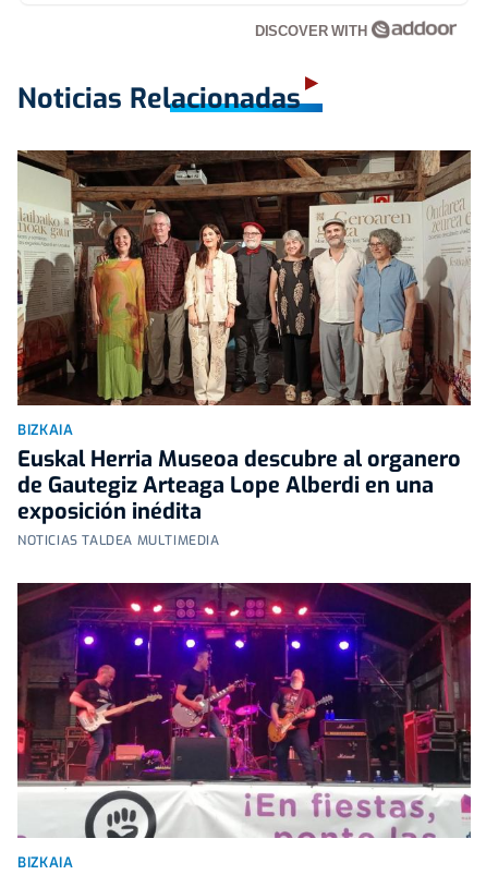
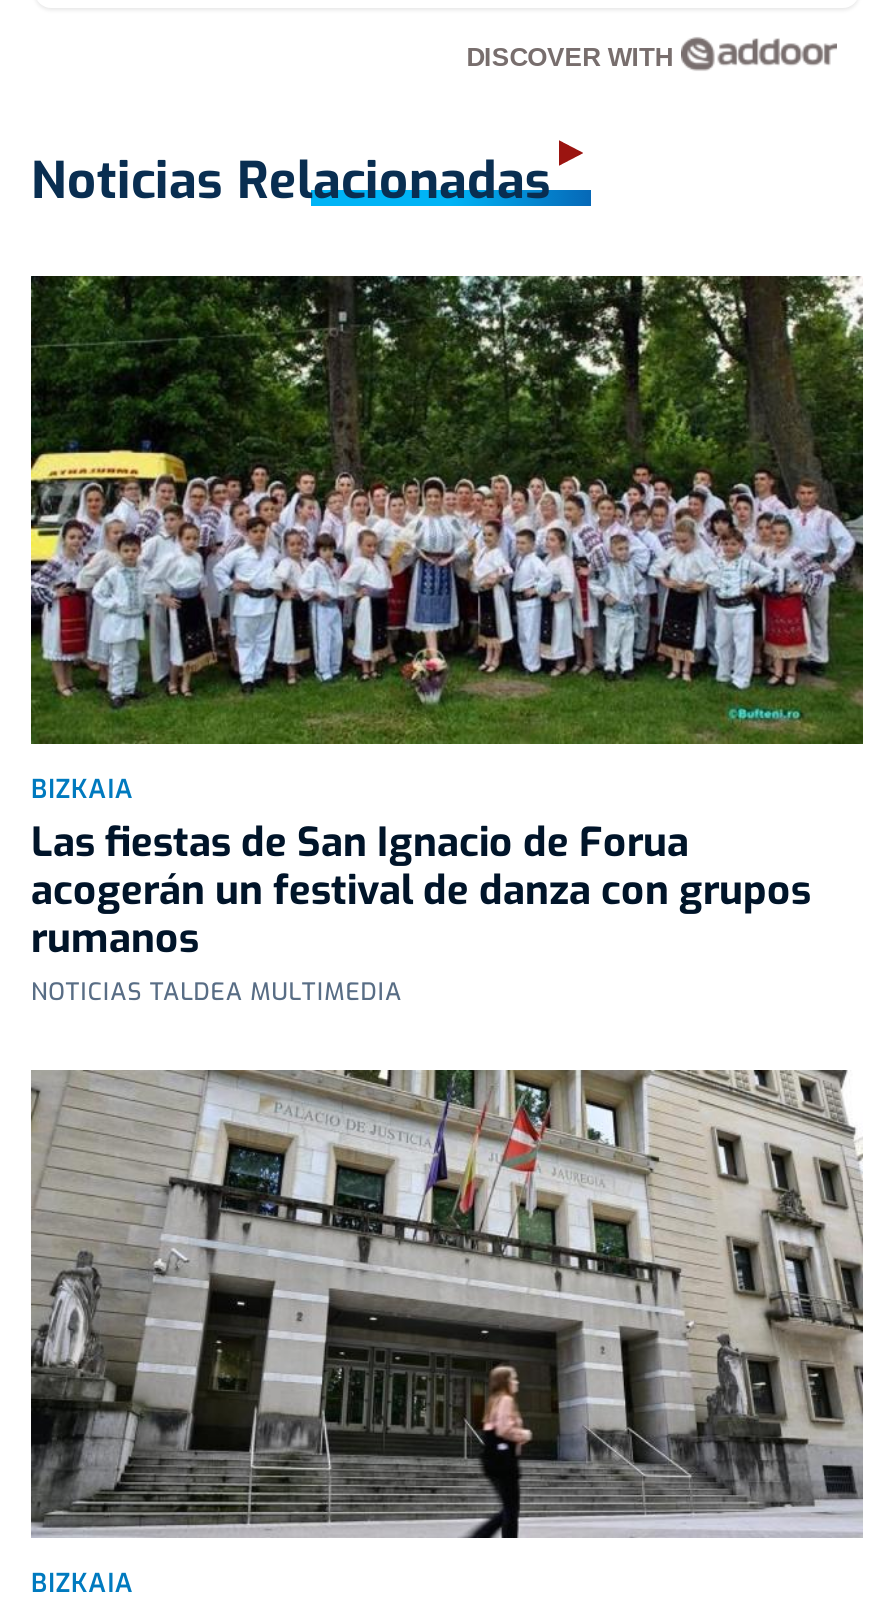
[16,149,472,526] [image] | Euskal Herria Museoa descubre al organero | de Gautegiz Arteaga Lope Alberdi en una | exposición inédita -> [29,274,865,965] [image] | Las fiestas de San Ignacio de Forua | acogerán un festival de danza con grupos | rumanos
[16,582,472,839] [image] -> [29,1068,863,1540] [image]

